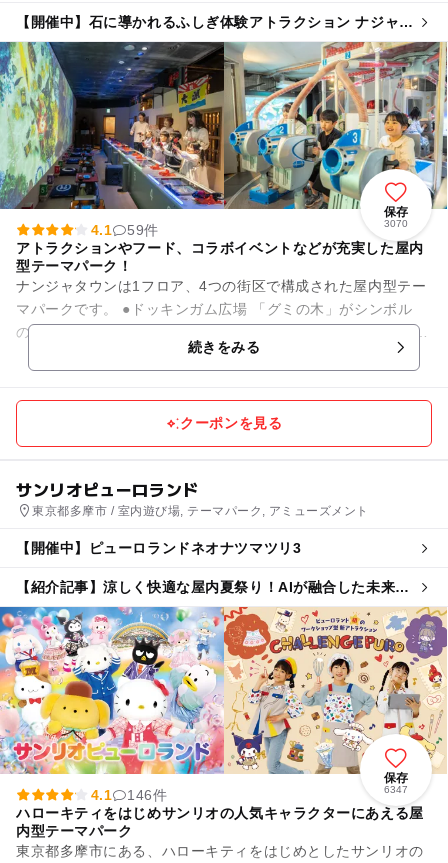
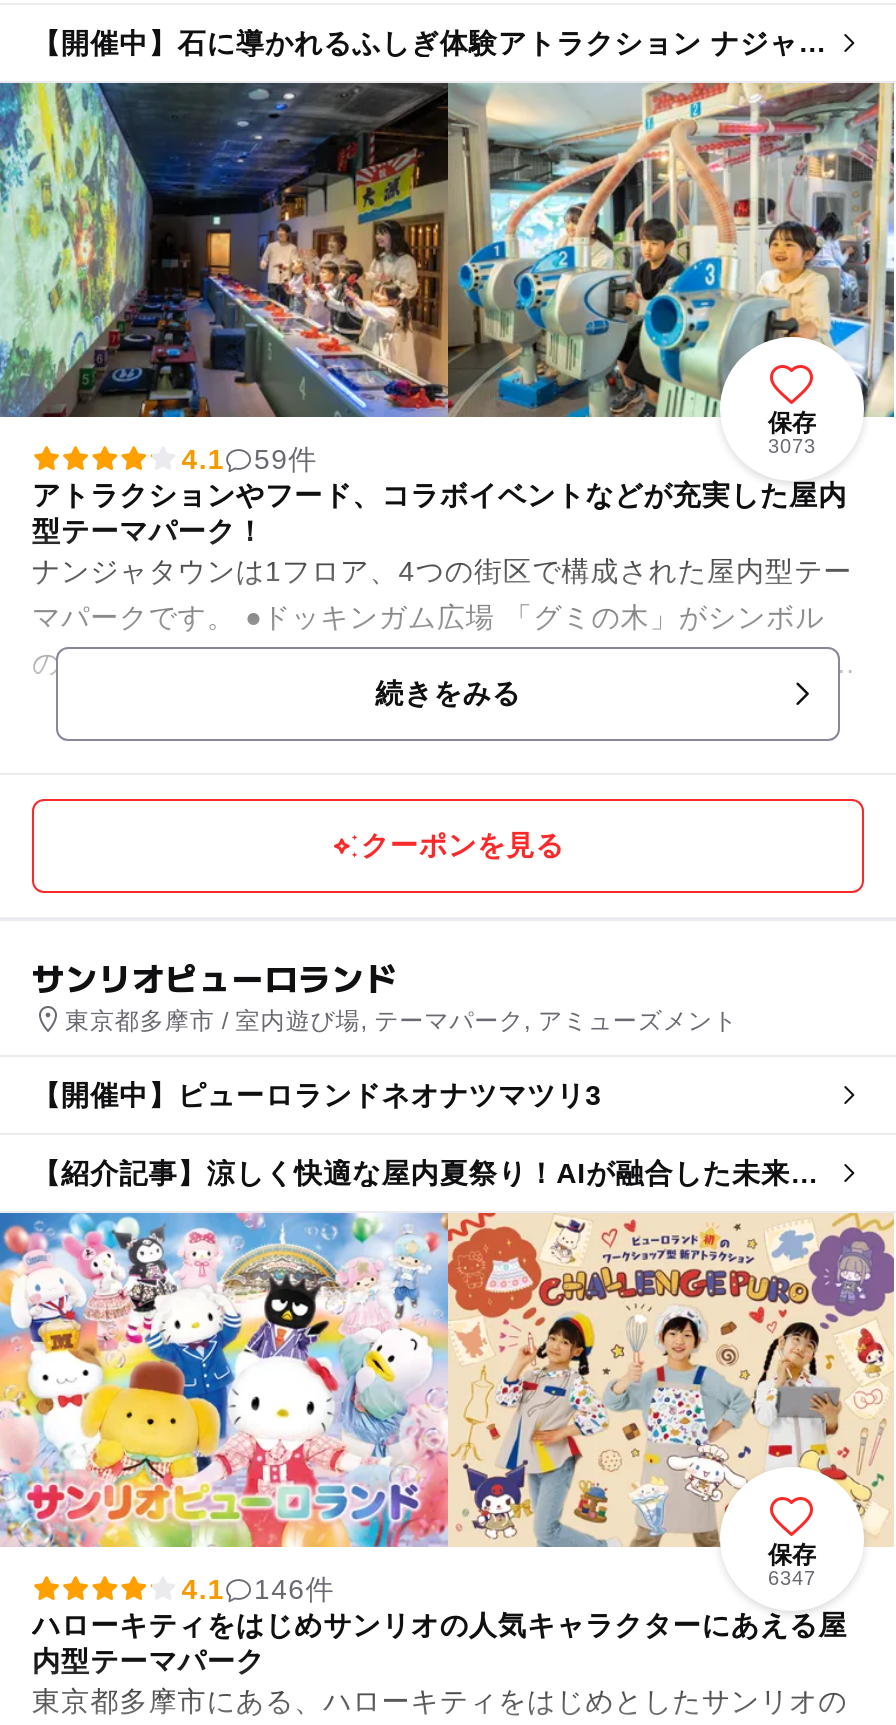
[384,218,408,229] 3070 -> [768,436,816,458] 3073

